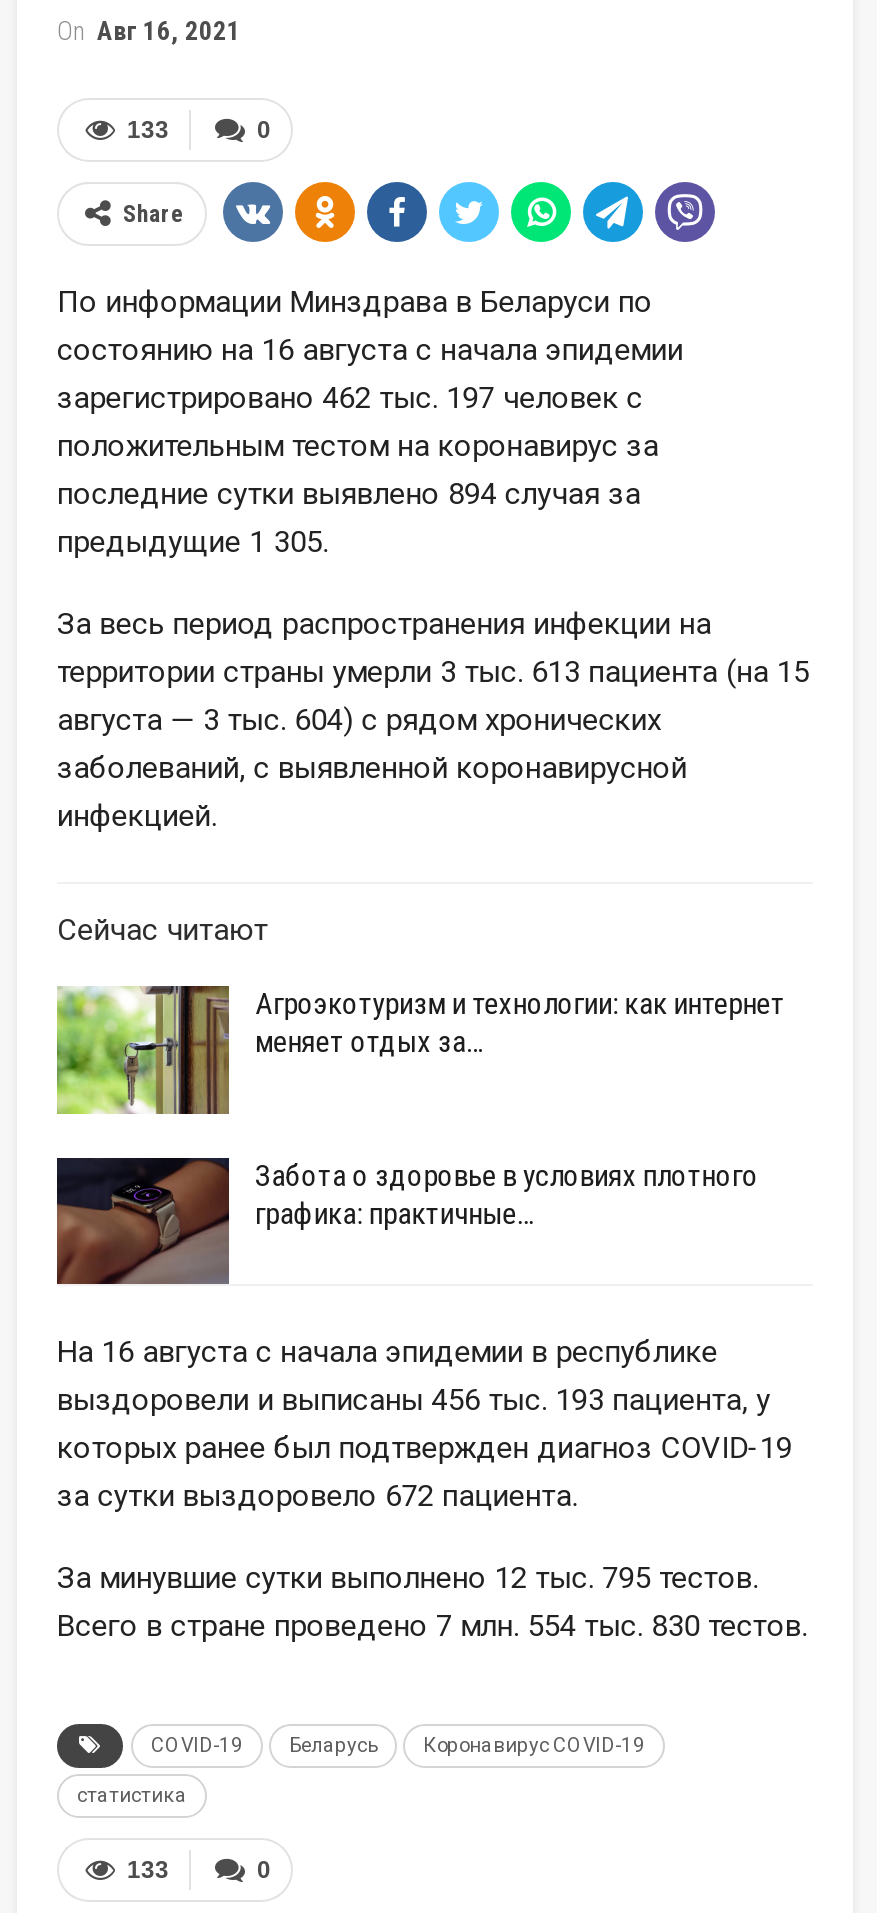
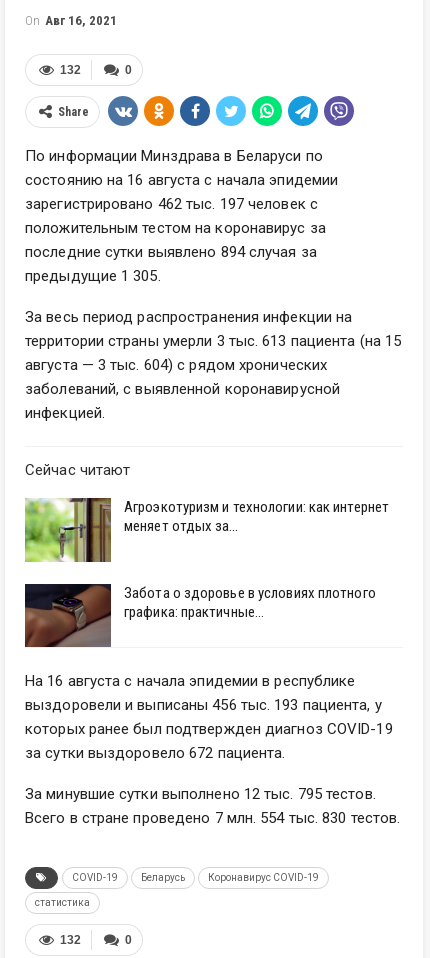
[127,116,169,144] 133 -> [60,63,81,77] 132
[127,1856,169,1884] 133 -> [60,933,81,947] 132

